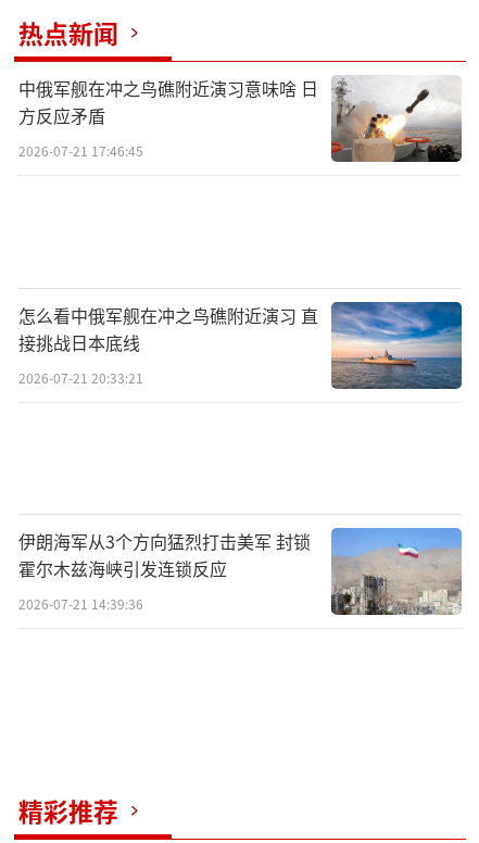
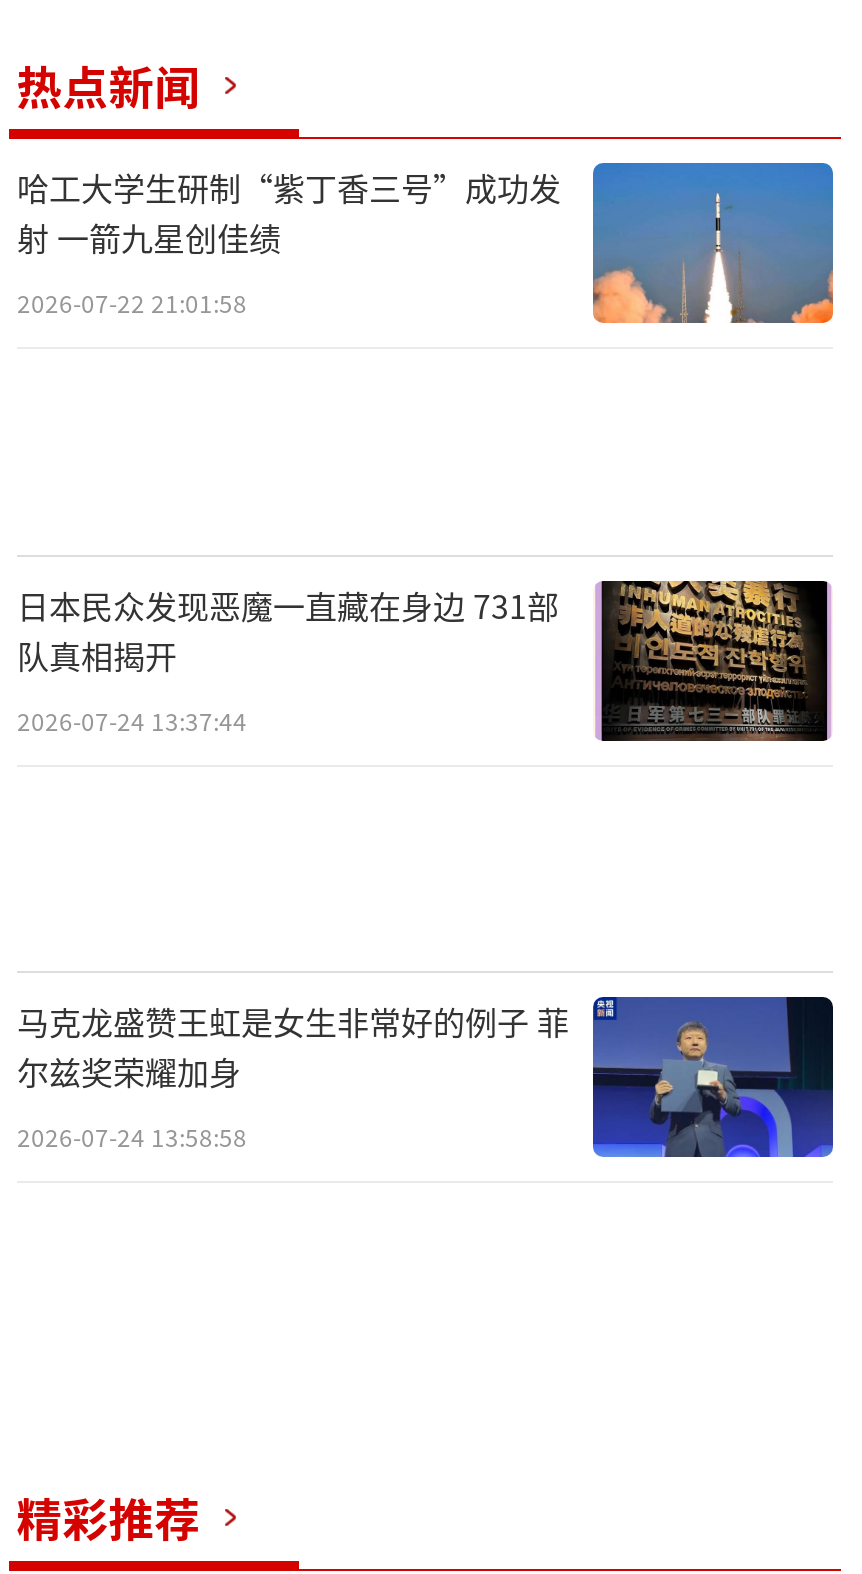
[18,75,463,163] [image] | 中俄军舰在冲之鸟礁附近演习意味啥 日 | 方反应矛盾 -> [17,161,835,325] [image] | 哈工大学生研制“紫丁香三号”成功发 | 射 一箭九星创佳绩
[18,141,143,160] 2026-07-21 17:46:45 -> [17,285,247,319] 2026-07-22 21:01:58
[18,301,463,390] [image] | 怎么看中俄军舰在冲之鸟礁附近演习 直 | 接挑战日本底线 -> [17,579,833,743] [image] | 日本民众发现恶魔一直藏在身边 731部 | 队真相揭开
[18,368,143,386] 2026-07-21 20:33:21 -> [17,702,247,736] 2026-07-24 13:37:44
[18,527,463,616] [image] | 伊朗海军从3个方向猛烈打击美军 封锁 | 霍尔木兹海峡引发连锁反应 -> [17,995,835,1159] [image] | 马克龙盛赞王虹是女生非常好的例子 菲 | 尔兹奖荣耀加身
[18,595,143,613] 2026-07-21 14:39:36 -> [17,1120,247,1154] 2026-07-24 13:58:58

